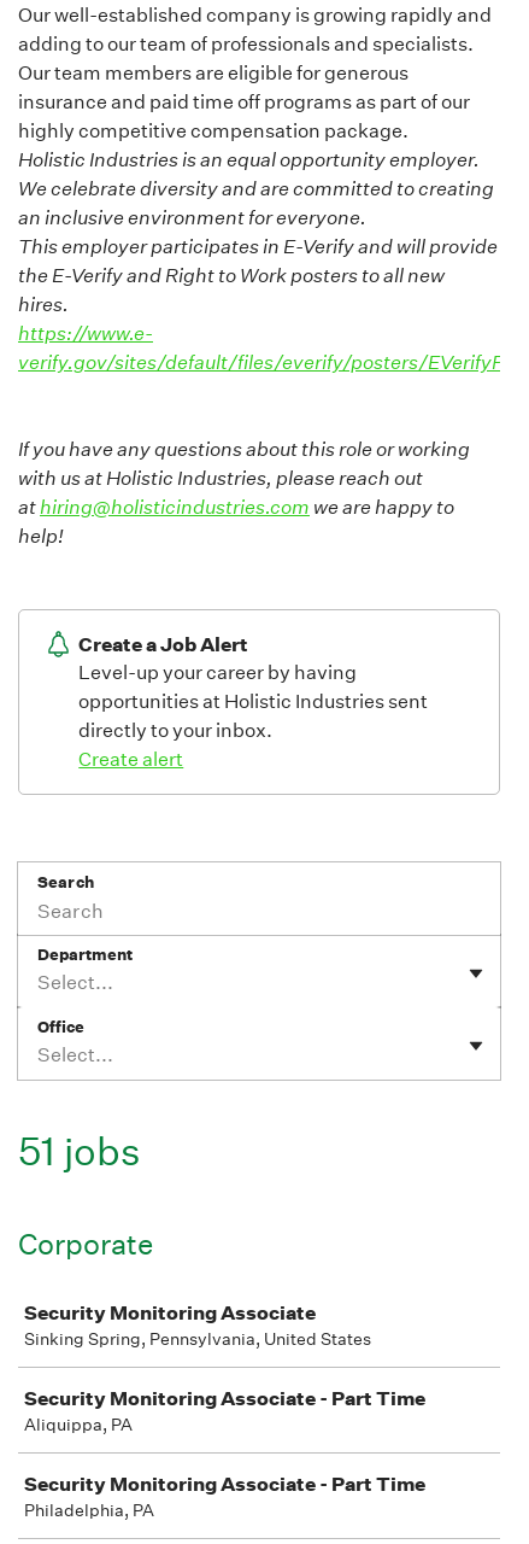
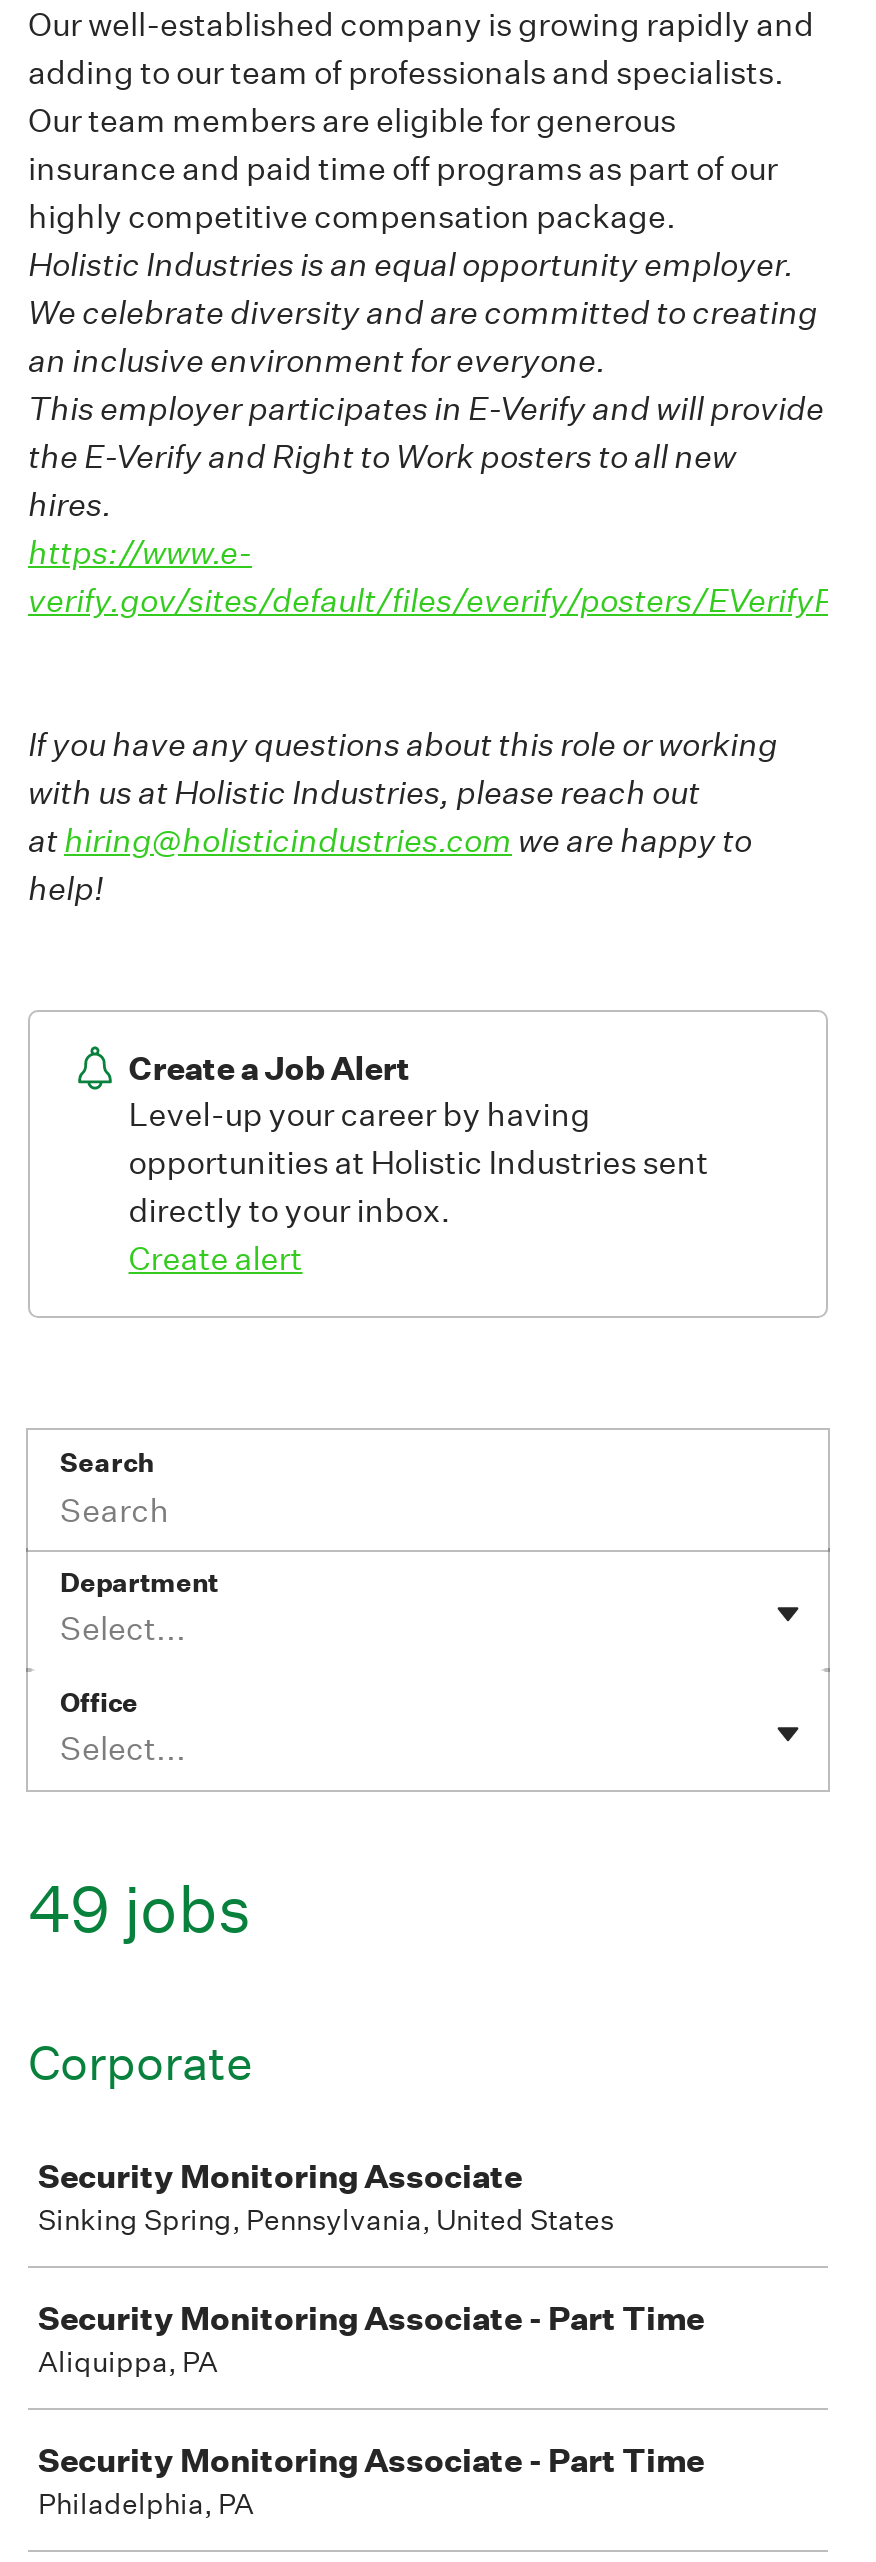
[18,1128,141,1175] 51 jobs -> [28,1870,252,1948] 49 jobs

